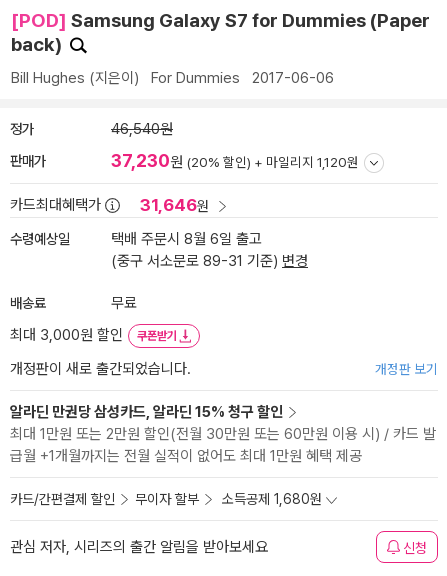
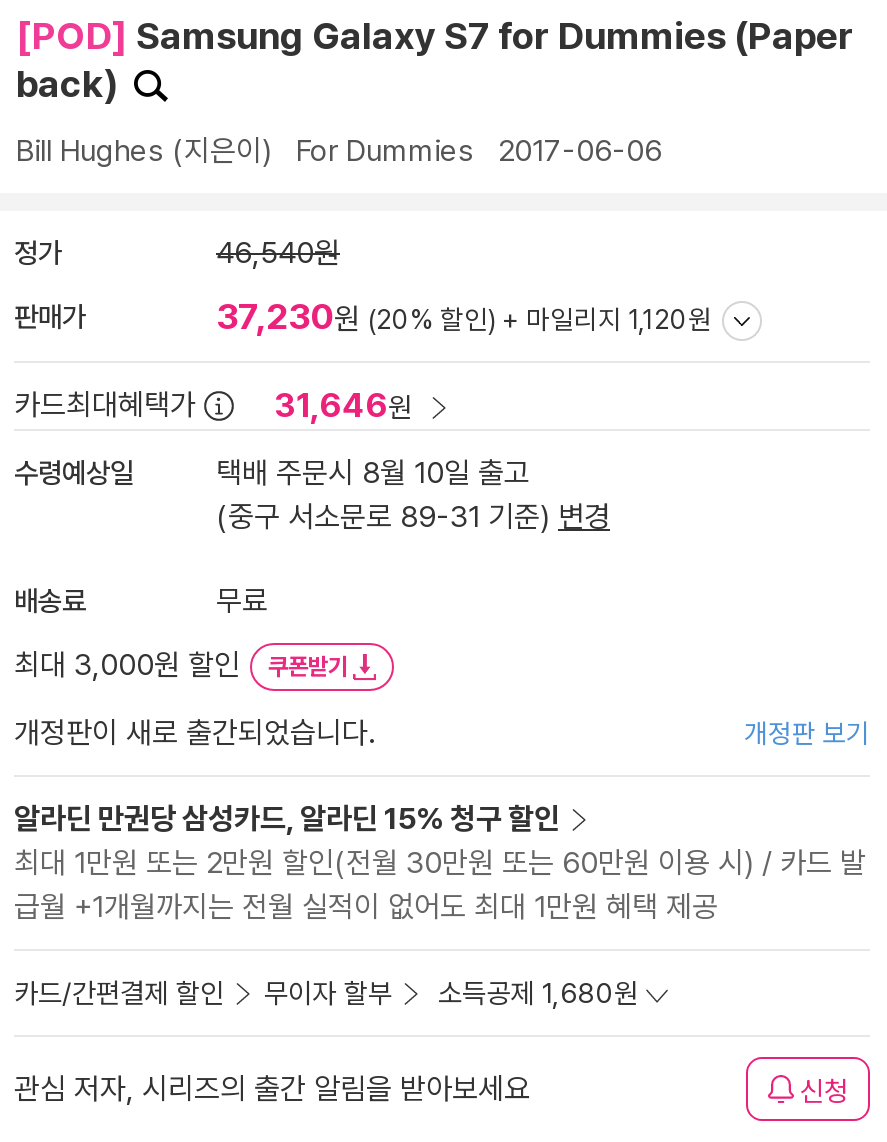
[111,230,262,248] 택배 주문시 8월 6일 출고 -> [216,455,530,491] 택배 주문시 8월 10일 출고

